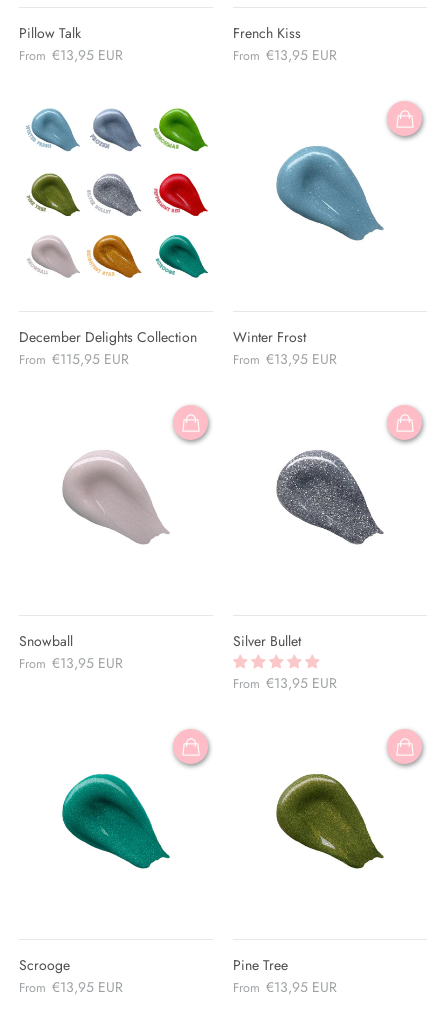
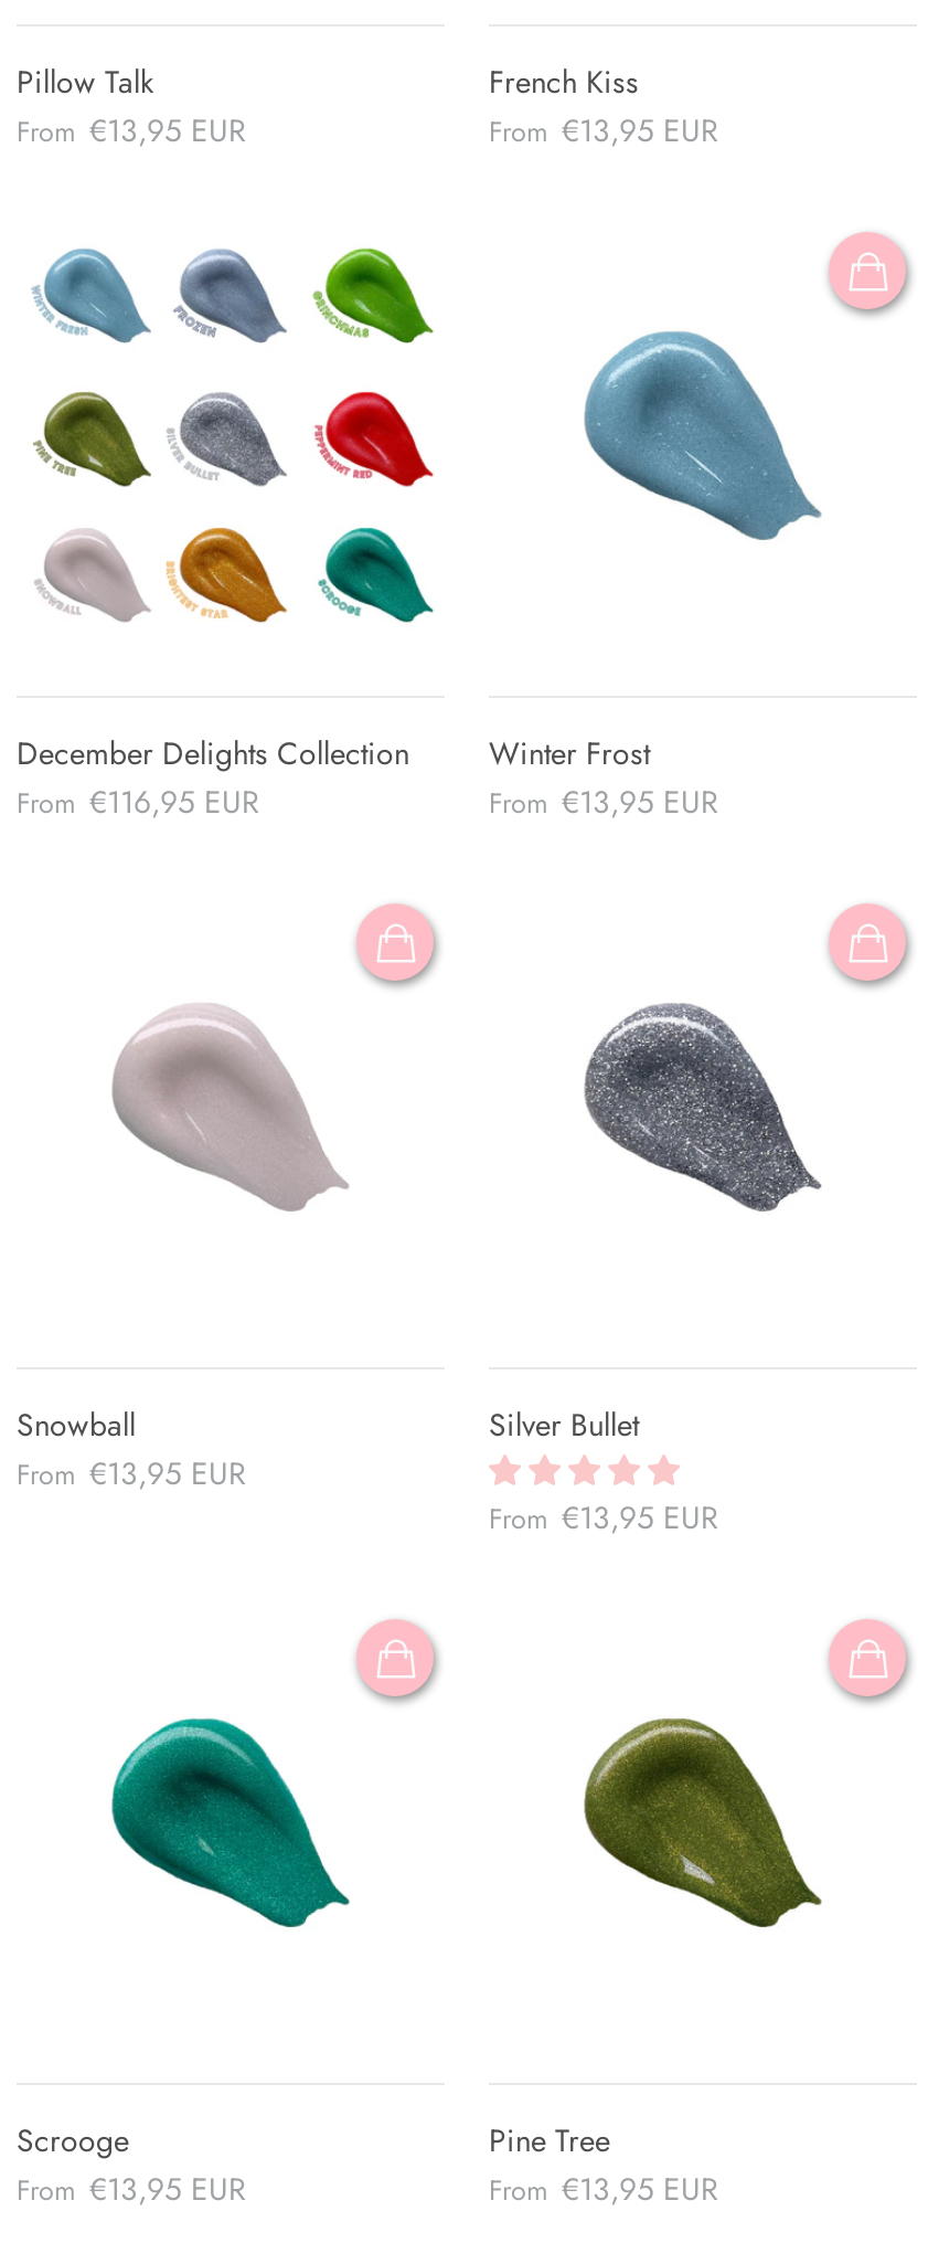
[19,349,129,369] From €115,95 EUR -> [17,781,259,825] From €116,95 EUR

